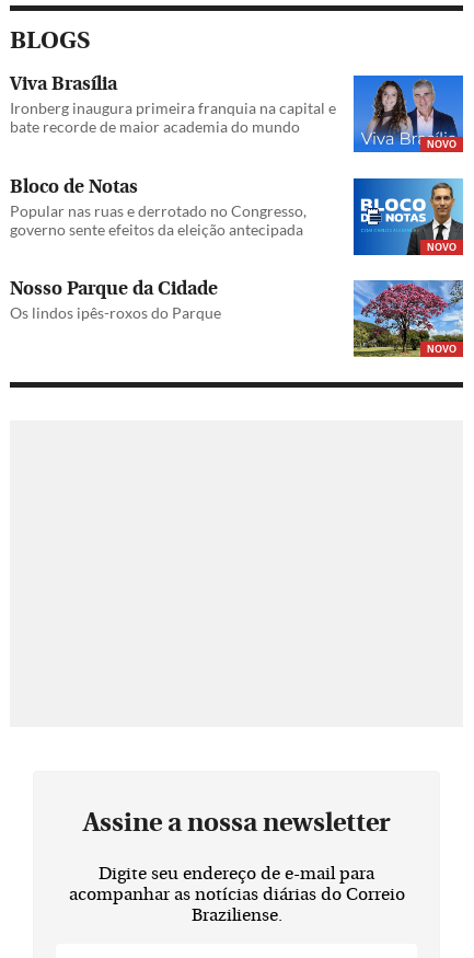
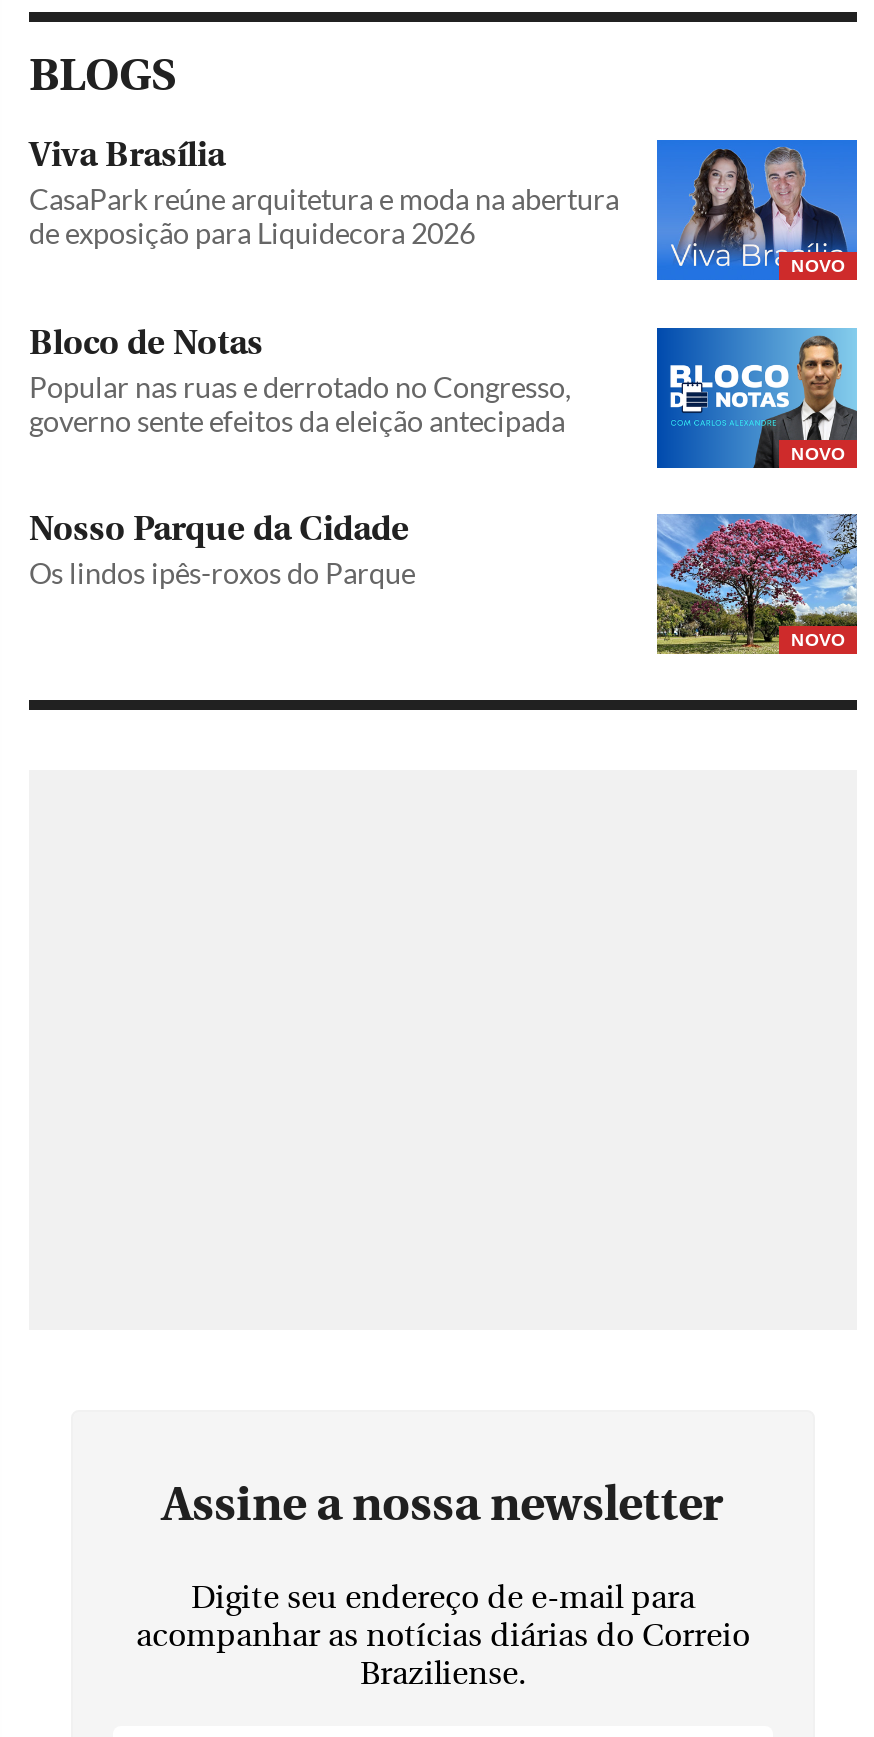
[10,99,336,136] Ironberg inaugura primeira franquia na capital e | bate recorde de maior academia do mundo -> [29,183,619,251] CasaPark reúne arquitetura e moda na abertura | de exposição para Liquidecora 2026

